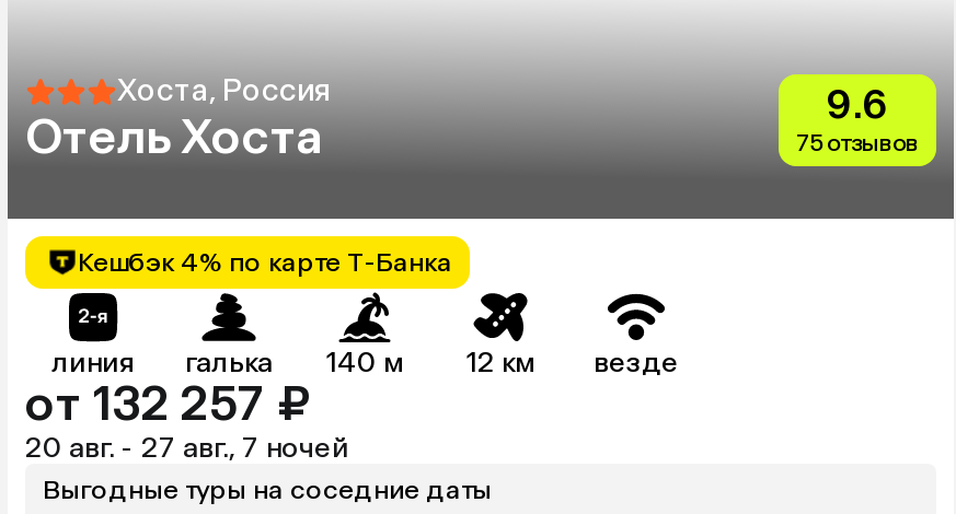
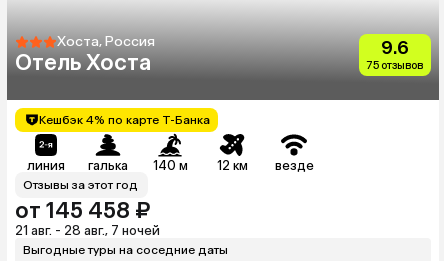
[25,374,349,464] от 132 257 ₽ | 20 авг. - 27 авг., 7 ночей -> [15,178,160,238] Отзывы за этот год | от 145 458 ₽ | 21 авг. - 28 авг., 7 ночей

